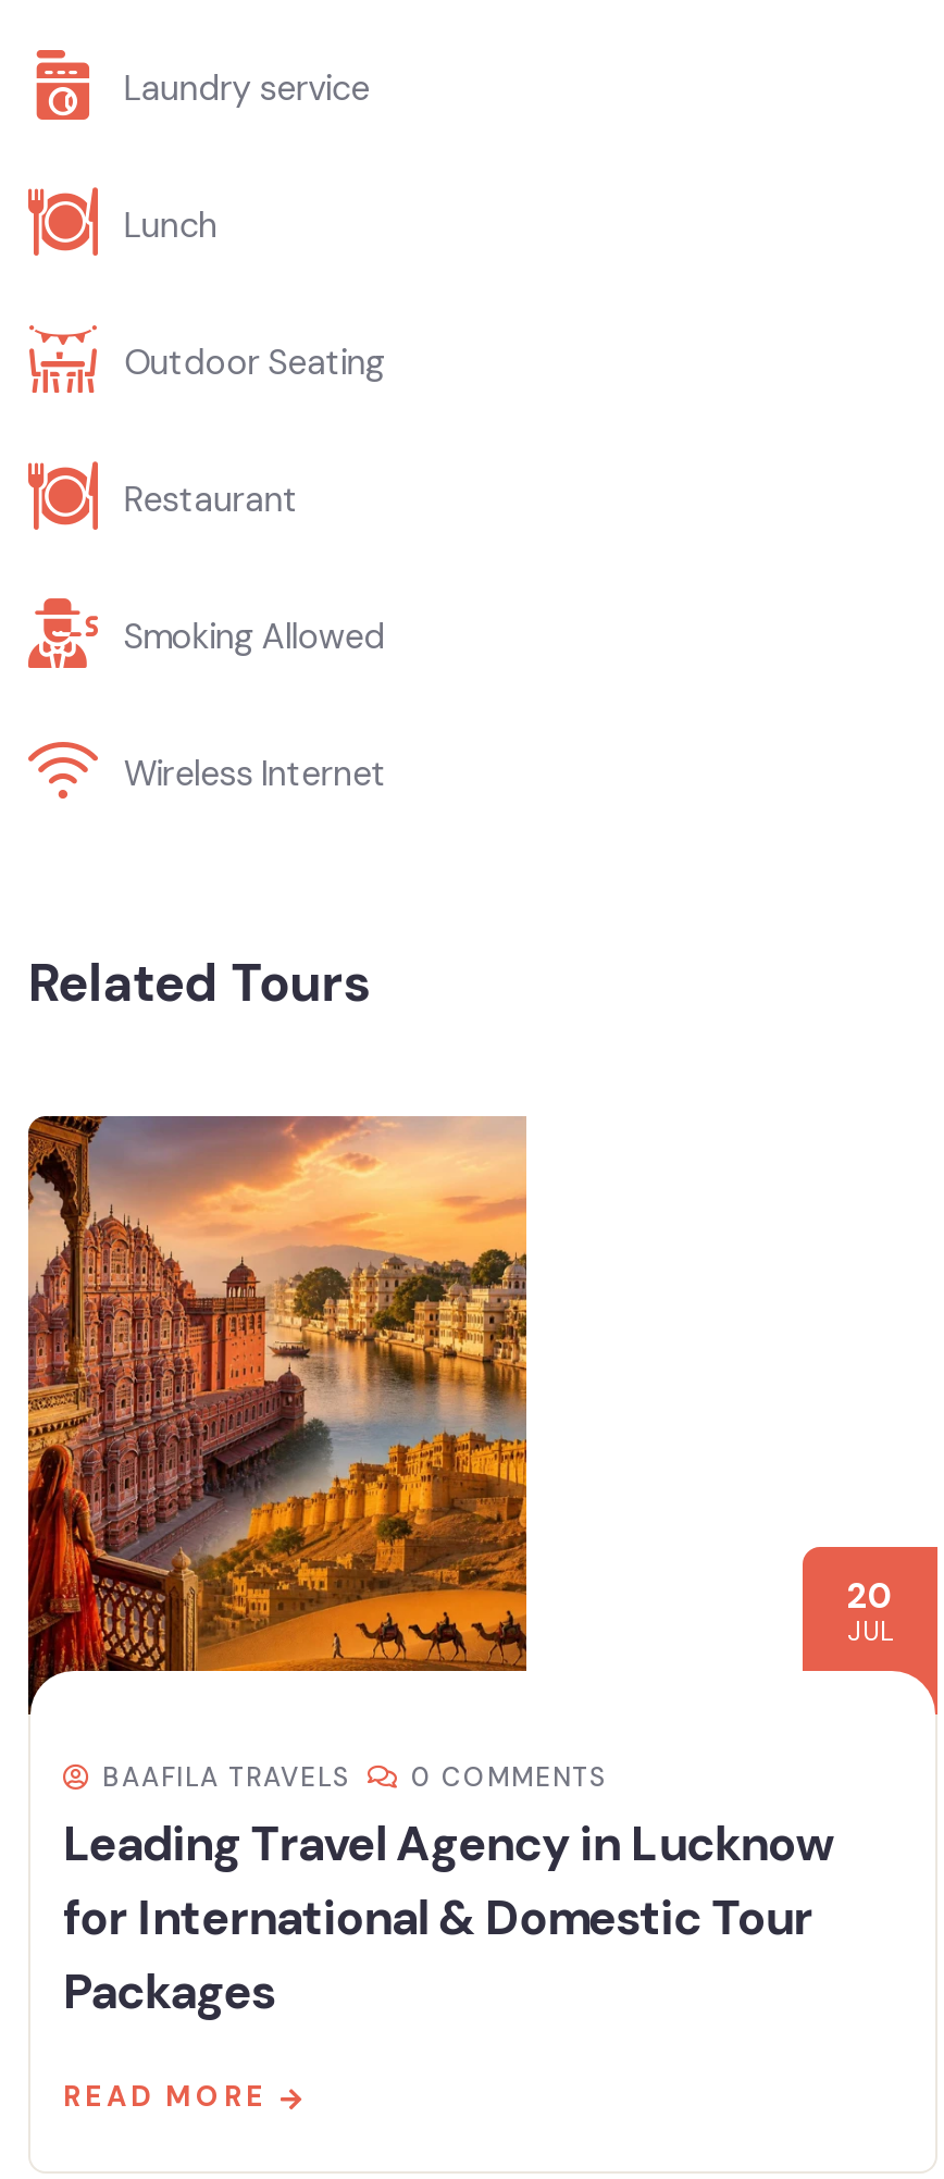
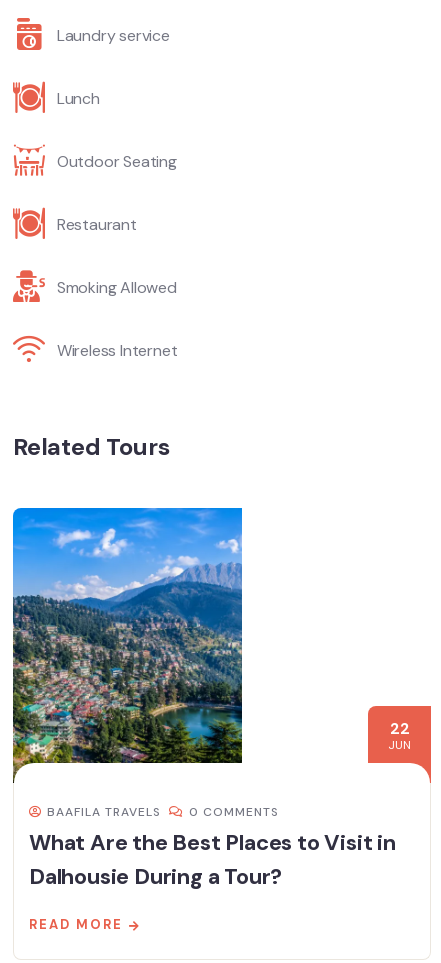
[26,1114,529,1706] [image] -> [12,507,243,777] [image]
[846,1574,894,1650] 20 | JUL -> [388,718,411,753] 22 | JUN
[63,1813,834,2025] Leading Travel Agency in Lucknow | for International & Domestic Tour | Packages -> [29,828,396,891] What Are the Best Places to Visit in | Dalhousie During a Tour?

